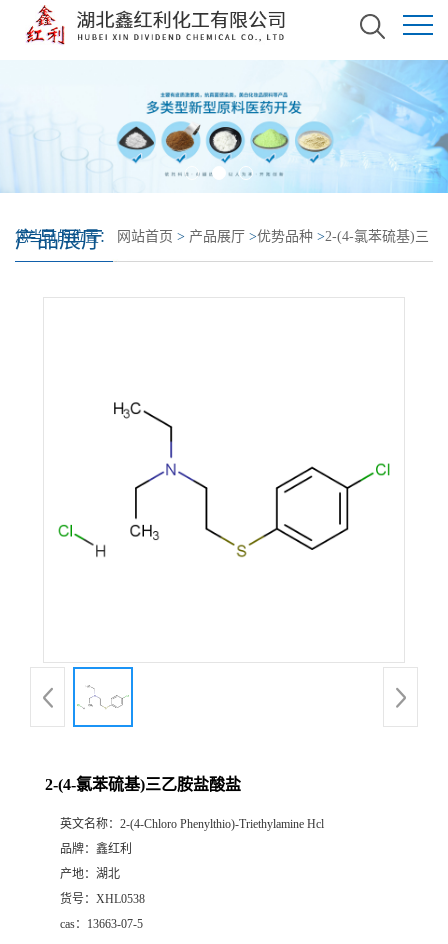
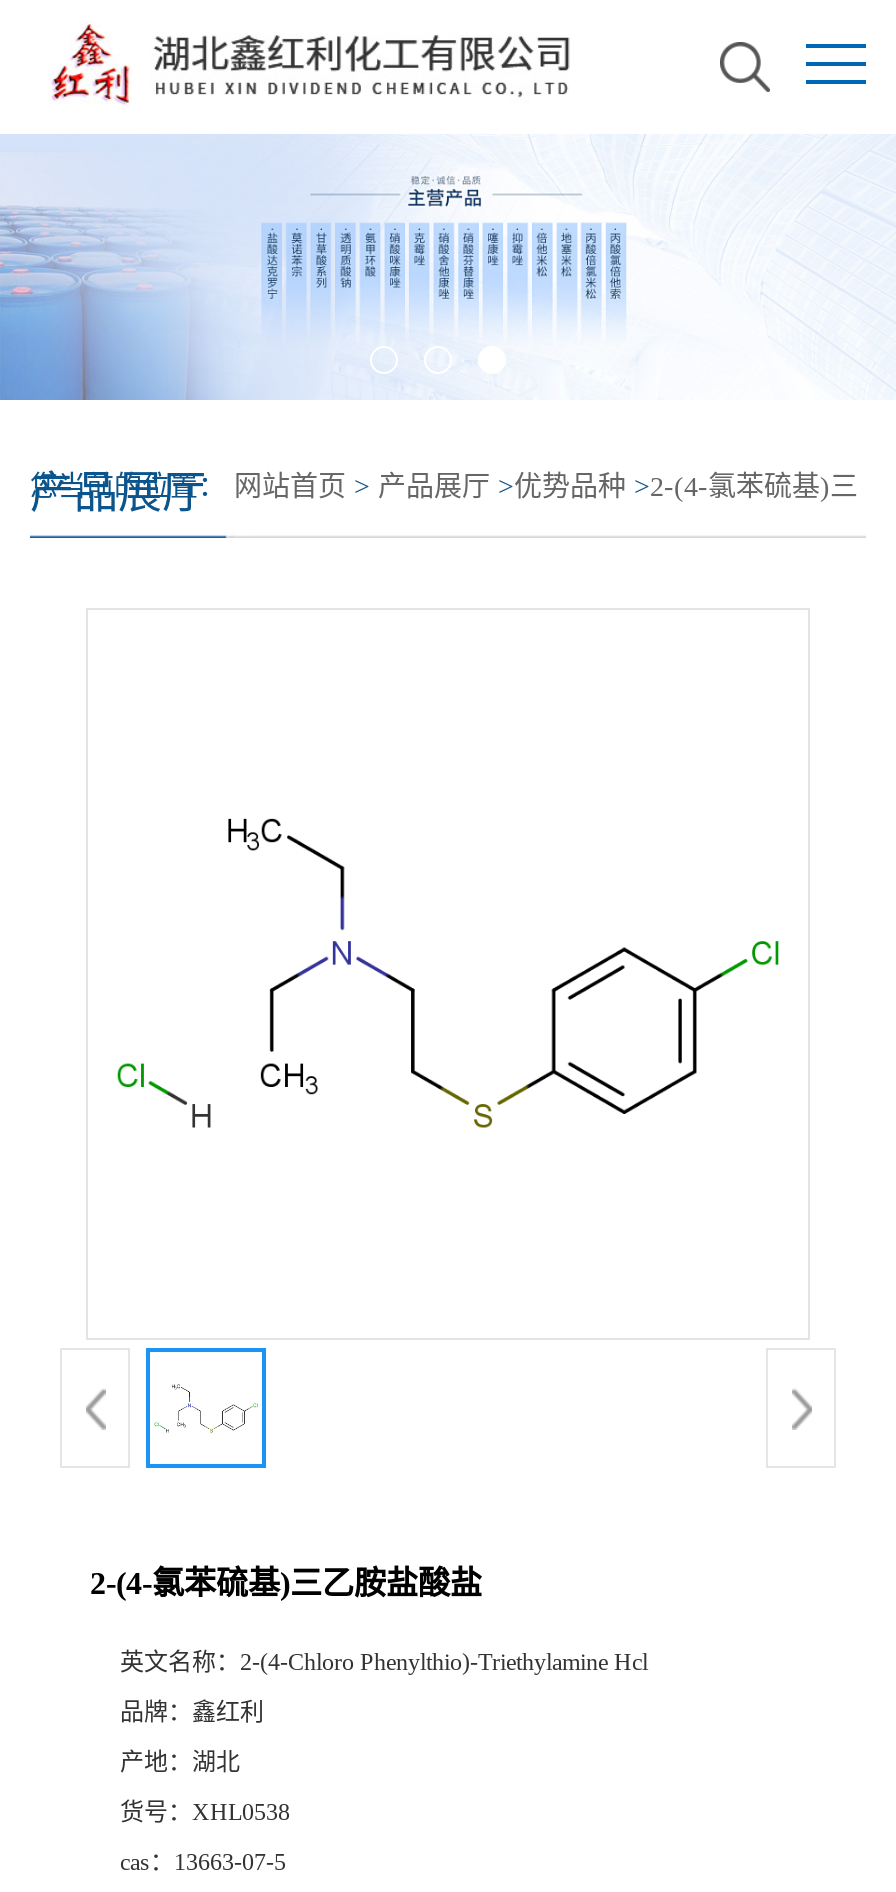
[3,59,445,194] [image] -> [6,134,890,402] [image]

